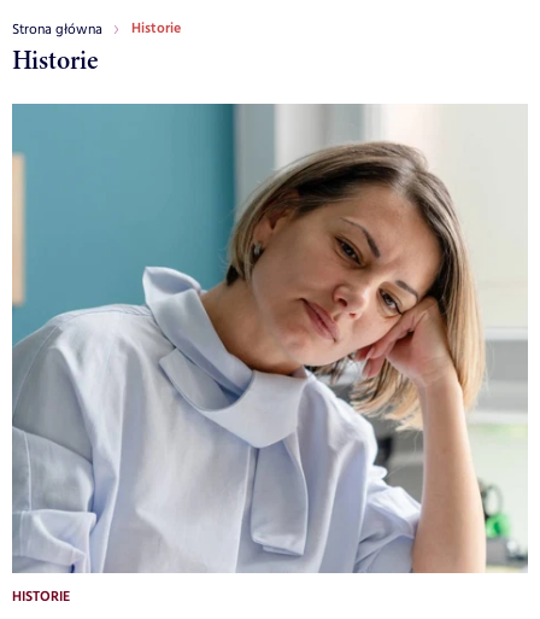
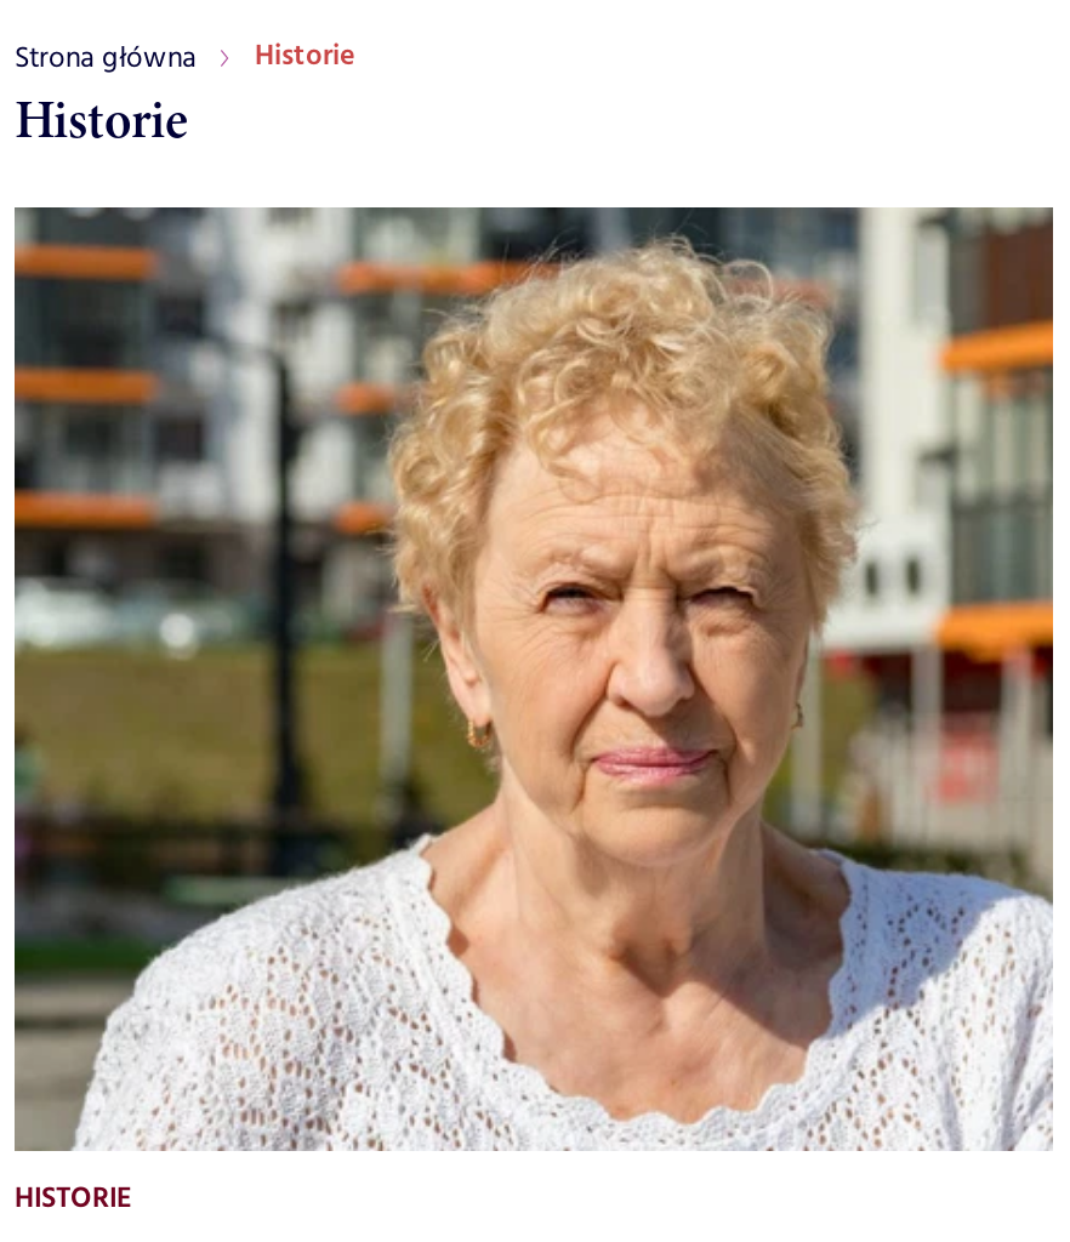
[11,103,529,574] [image] -> [12,205,1055,1151] [image]

